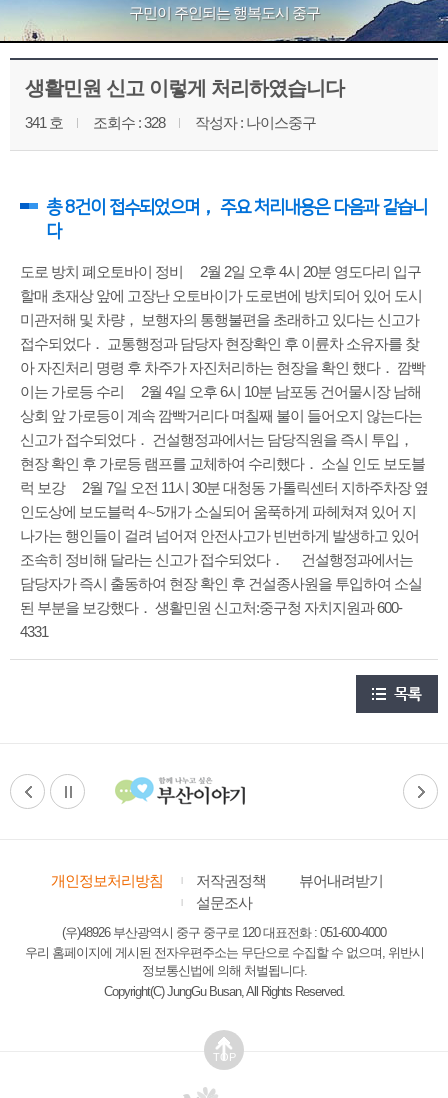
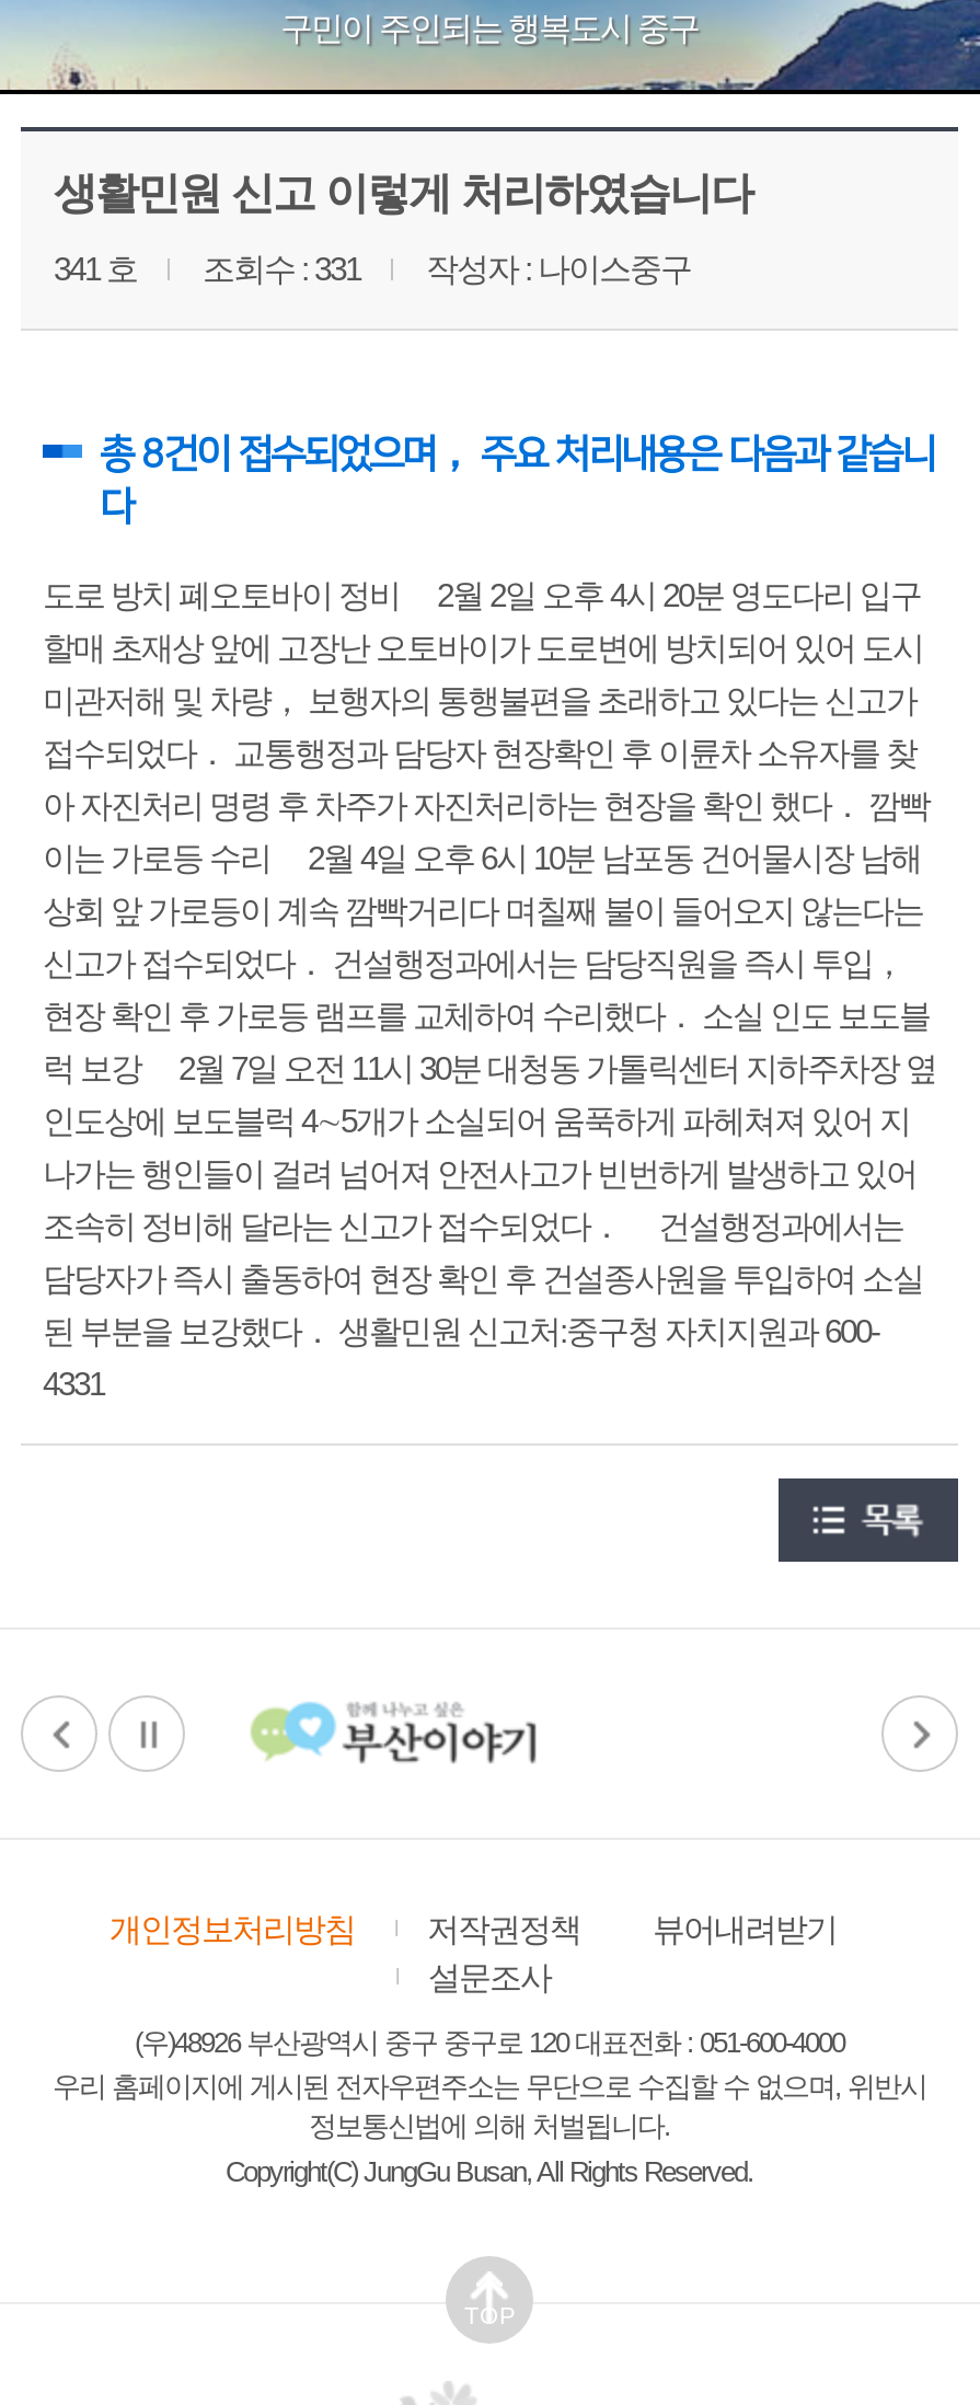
[25,114,316,131] 341 호 조회수 : 328 작성자 : 나이스중구 -> [54,250,691,287] 341 호 조회수 : 331 작성자 : 나이스중구

